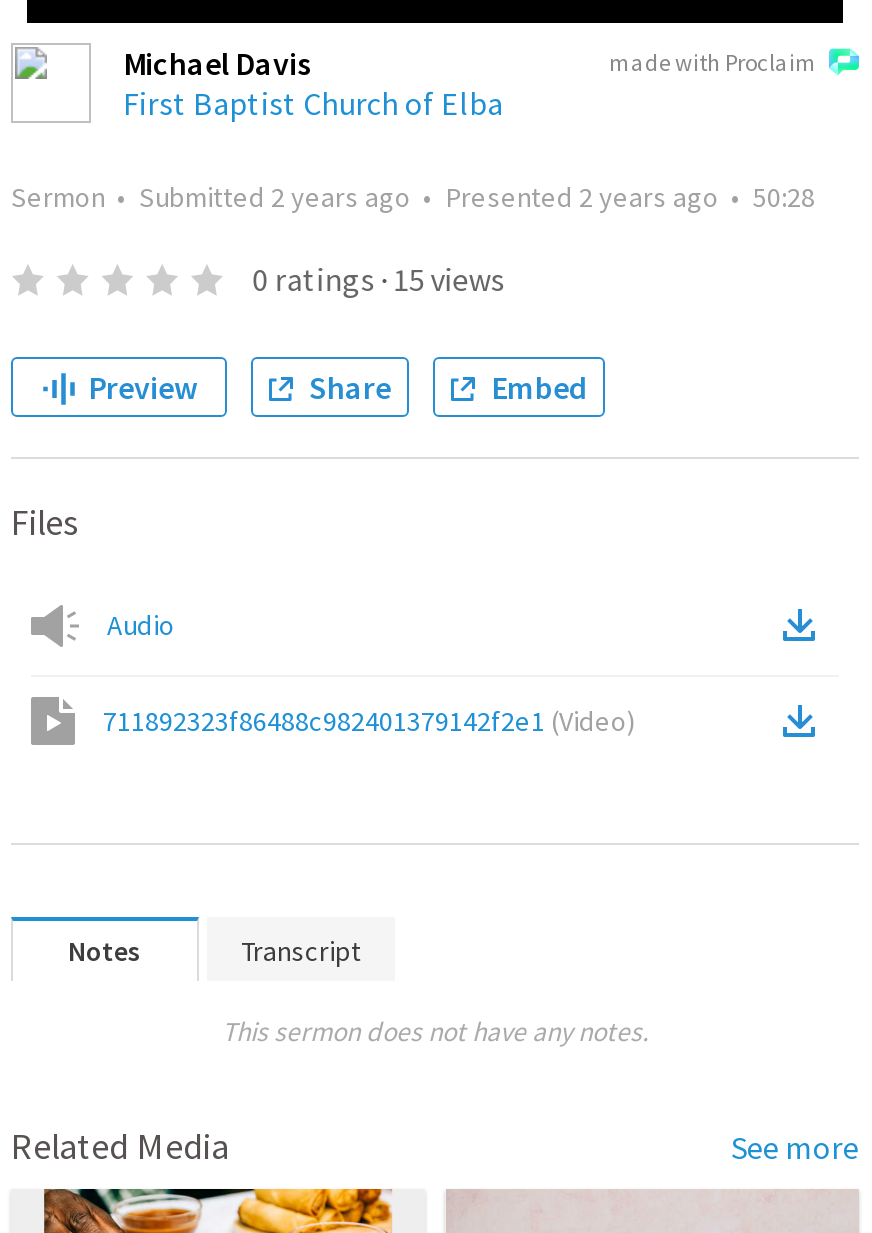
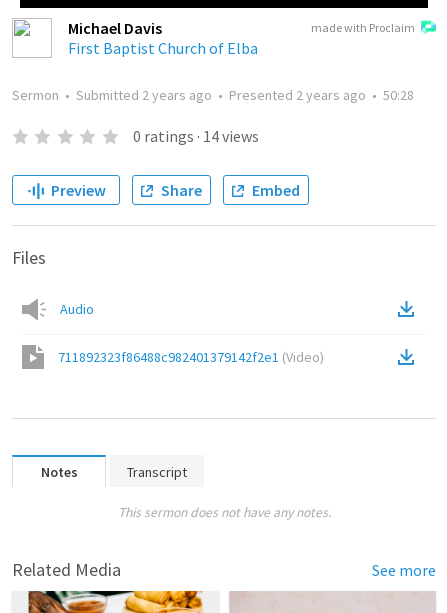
[252,259,504,299] 0 ratings · 15 views -> [133,126,259,146] 0 ratings · 14 views

